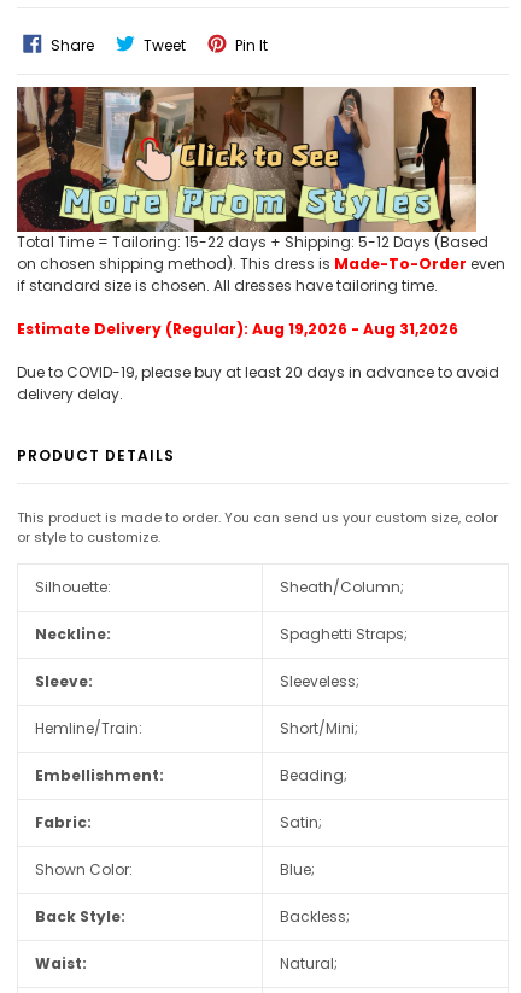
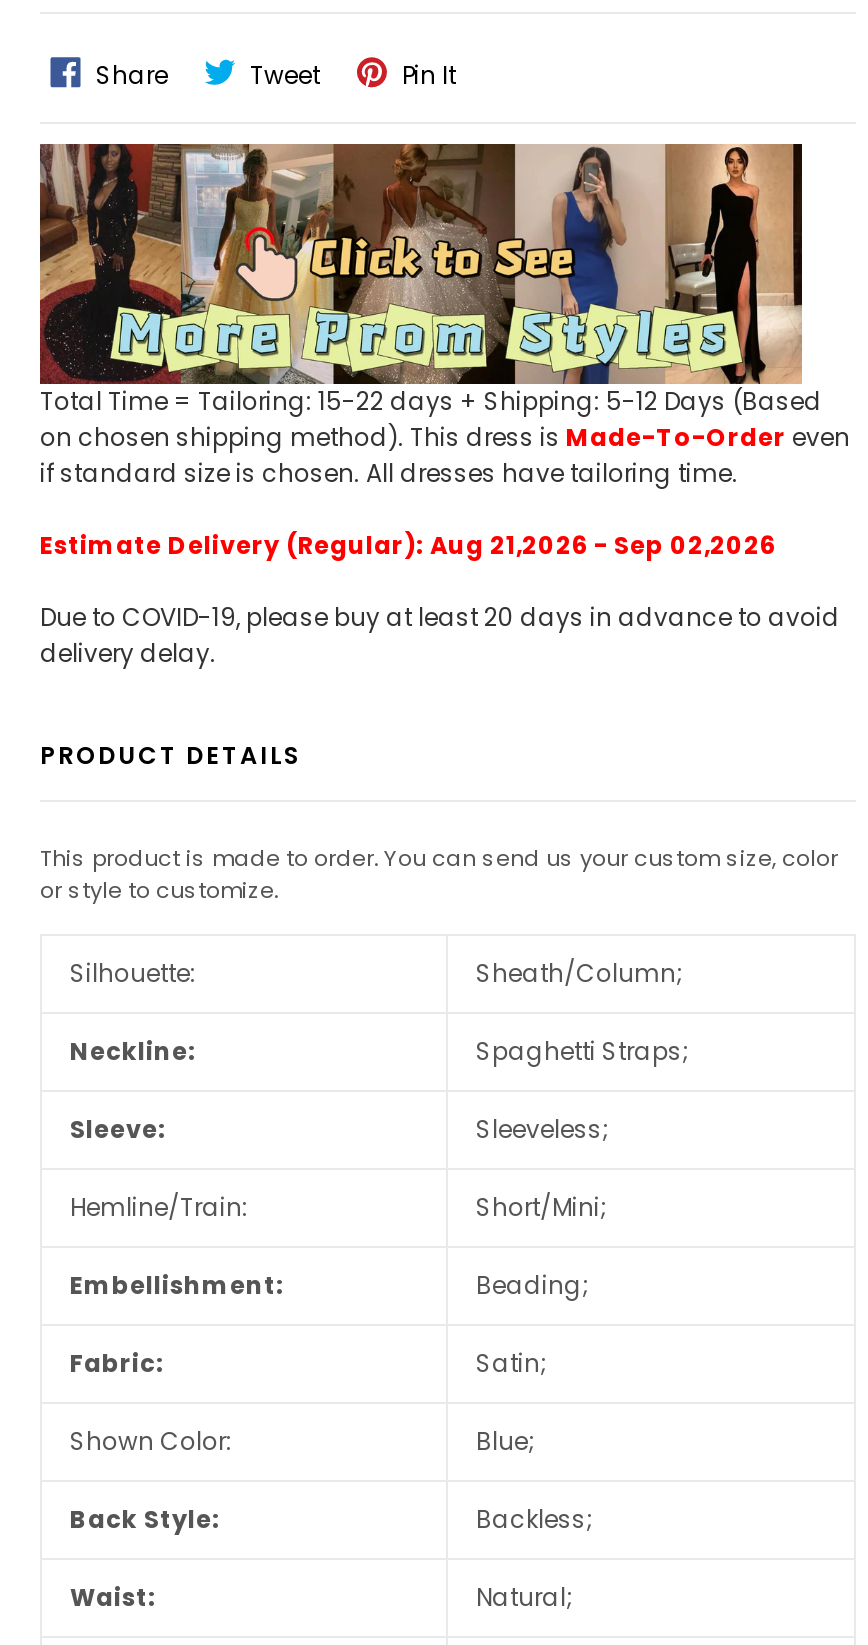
[17,319,458,339] Estimate Delivery (Regular): Aug 19,2026 - Aug 31,2026 -> [40,528,776,562] Estimate Delivery (Regular): Aug 21,2026 - Sep 02,2026

